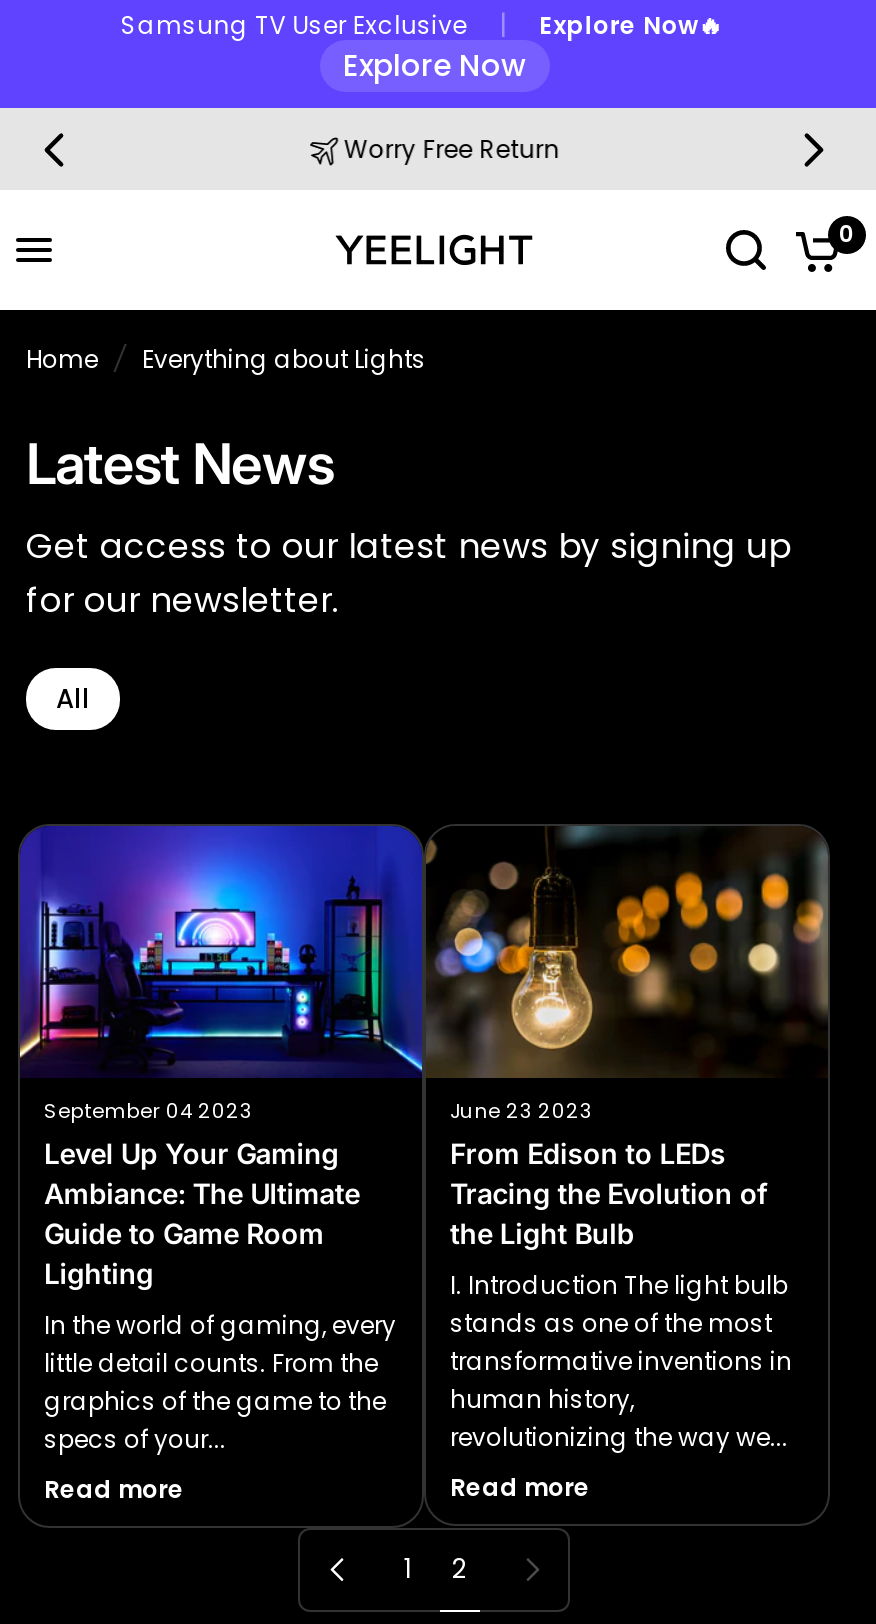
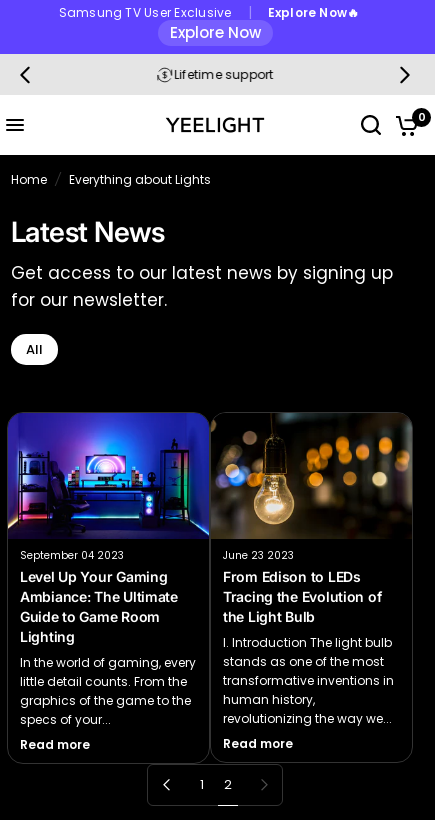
[344,132,560,166] Worry Free Return -> [174,66,274,83] Lifetime support

